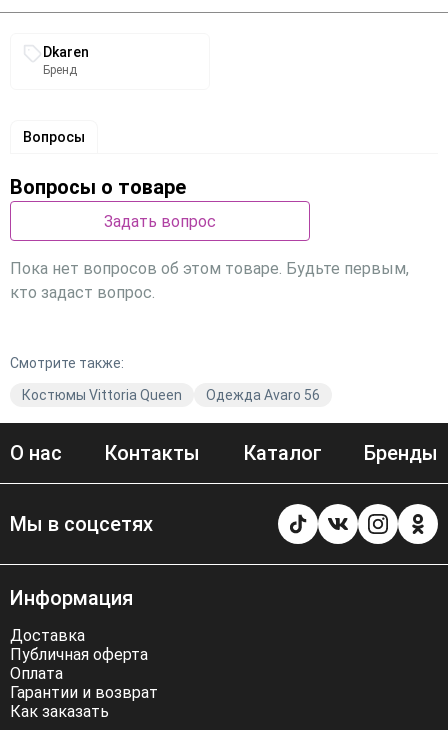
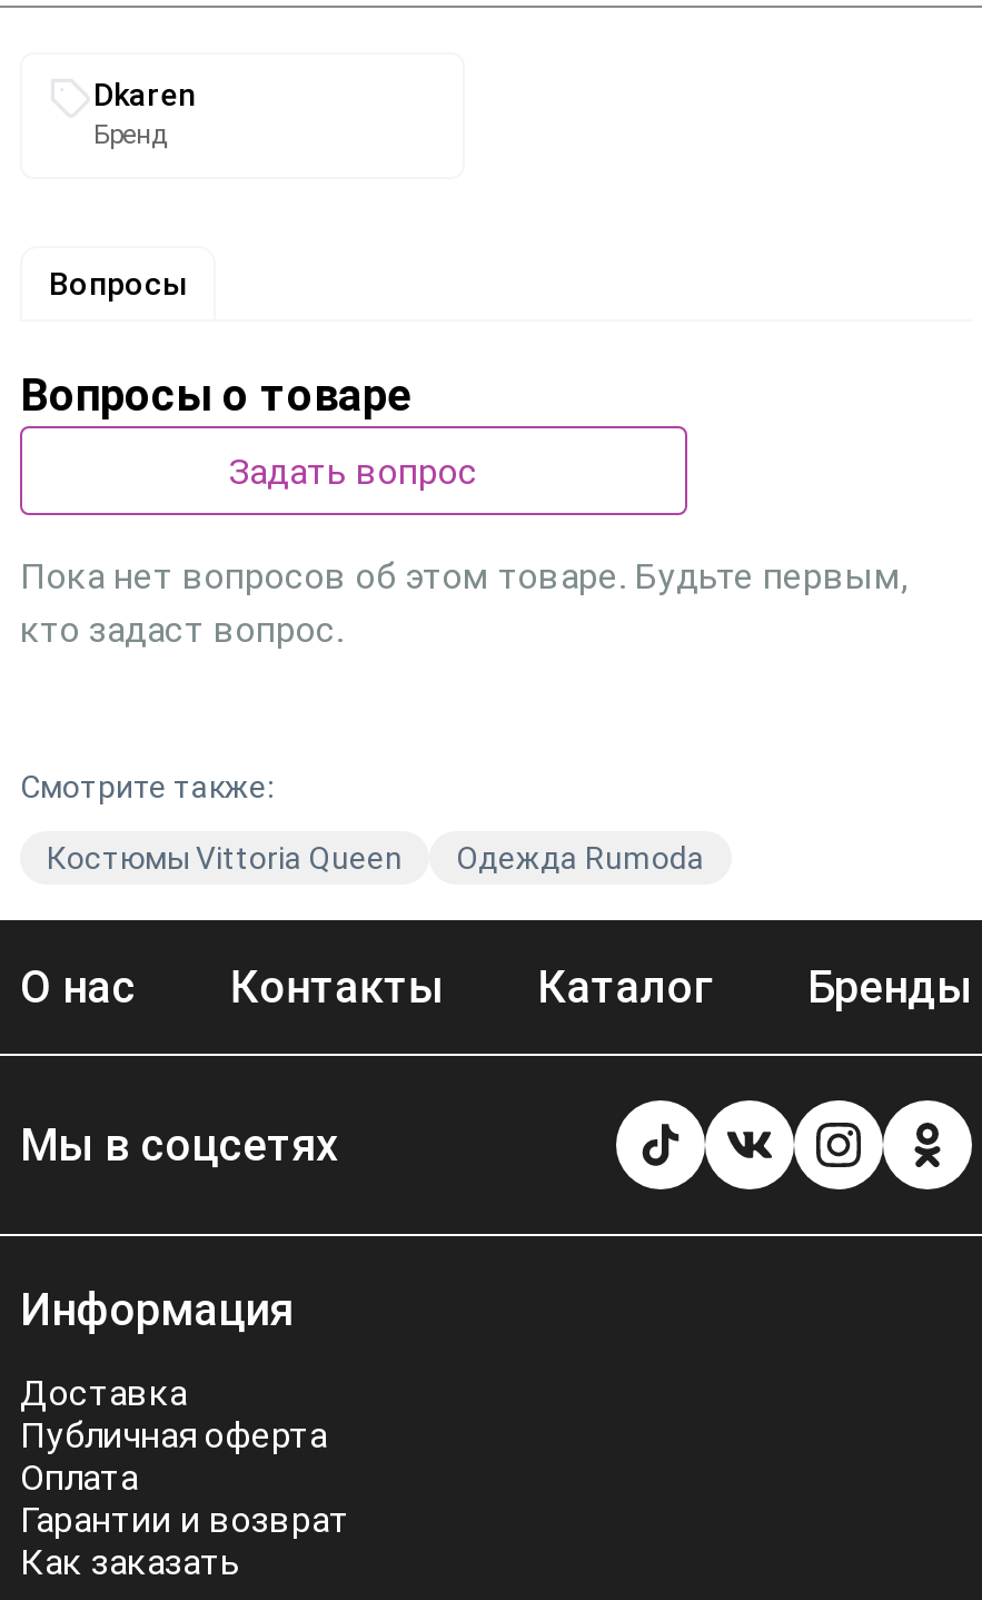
[206,387,320,403] Одежда Avaro 56 -> [456,840,705,876] Одежда Rumoda

